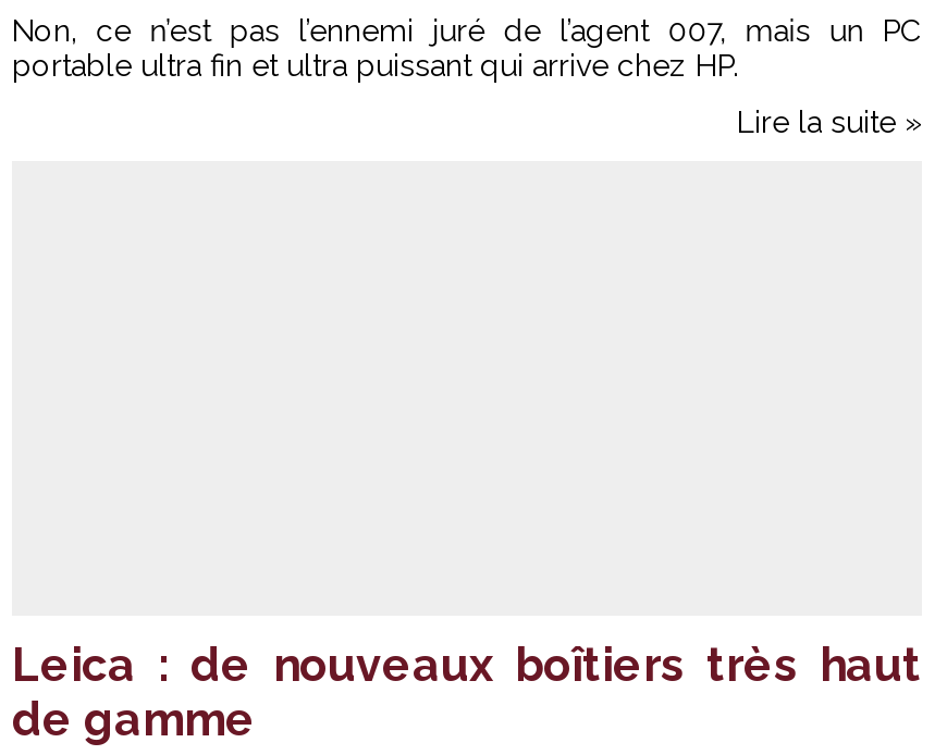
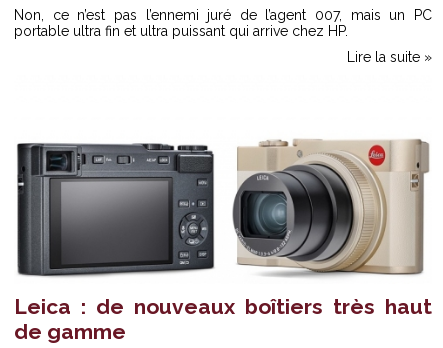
none -> [16,142,215,277] [image]
none -> [232,139,430,277] [image]

